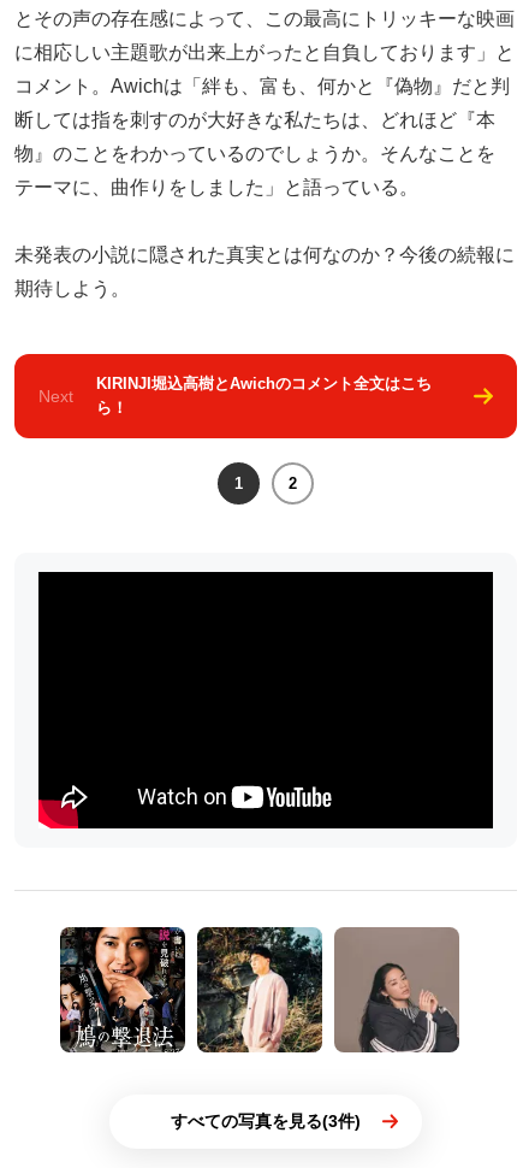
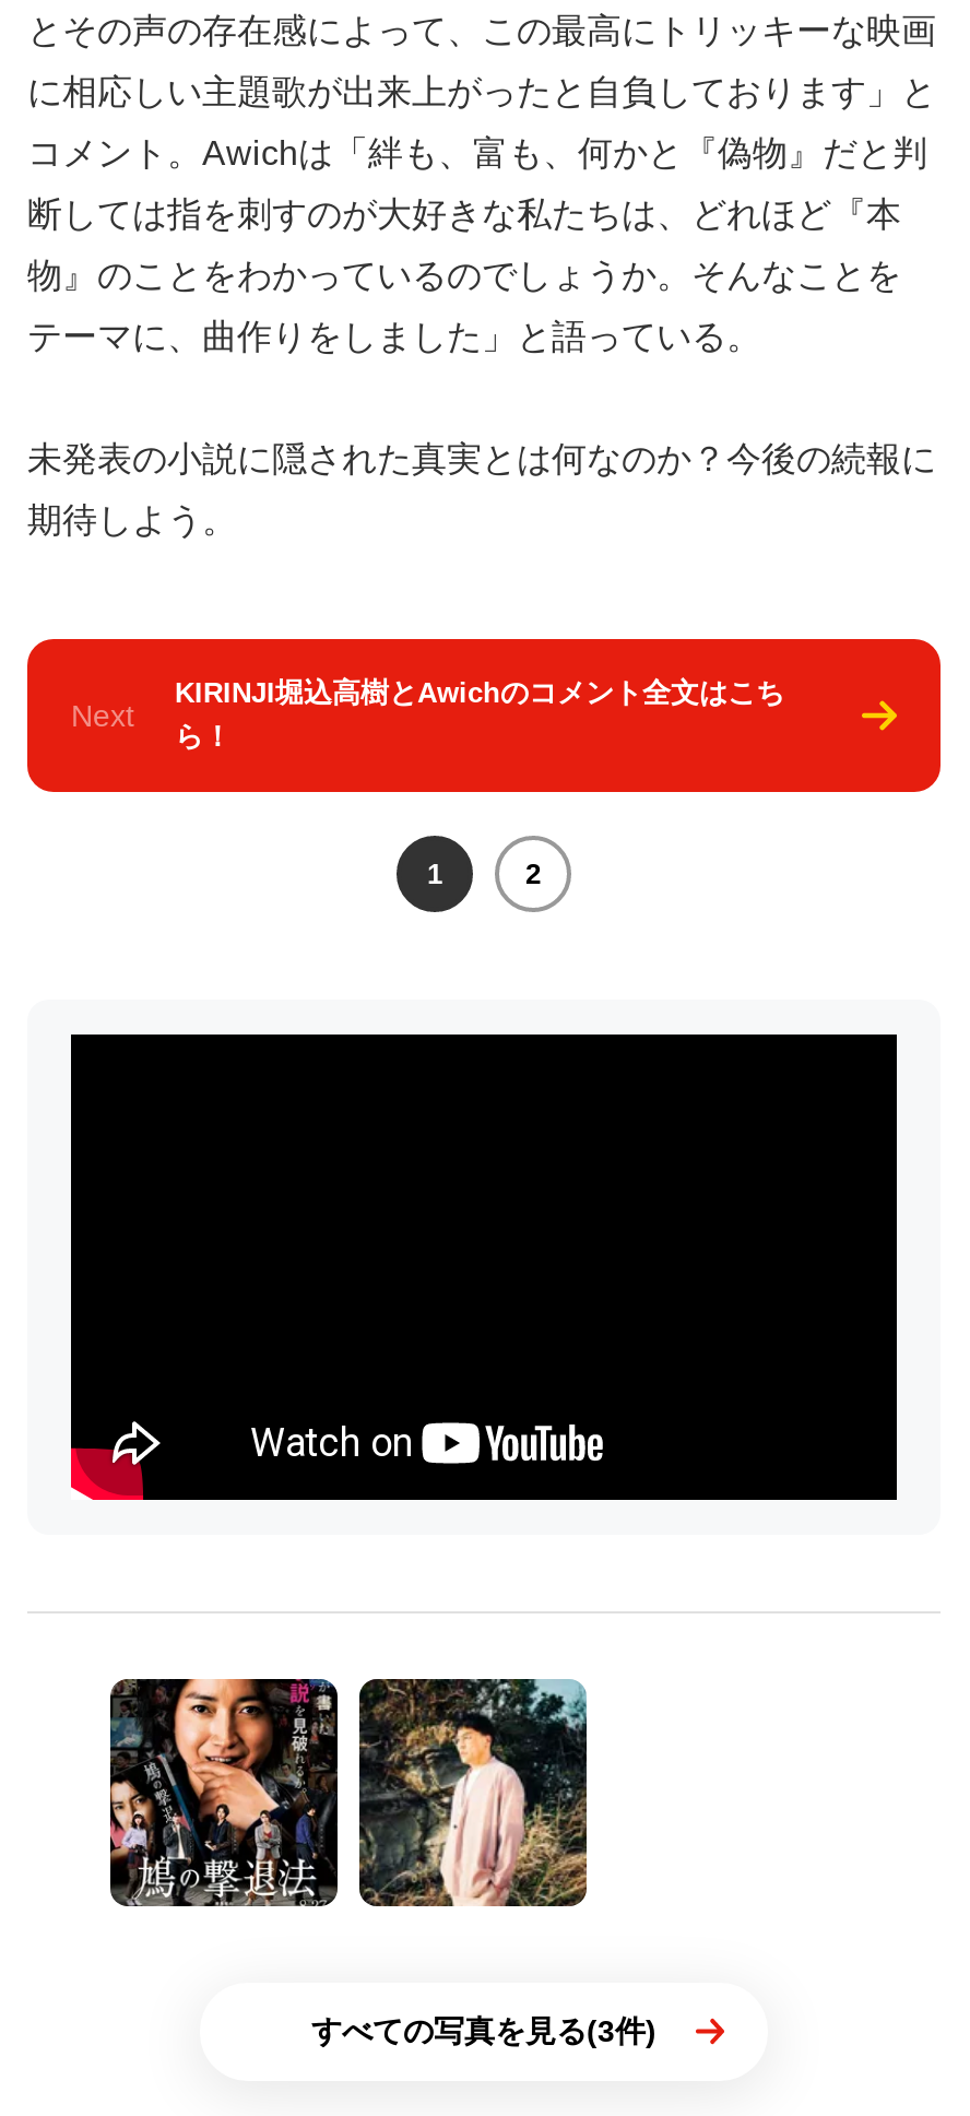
[333,926,460,1054] [image] -> none

